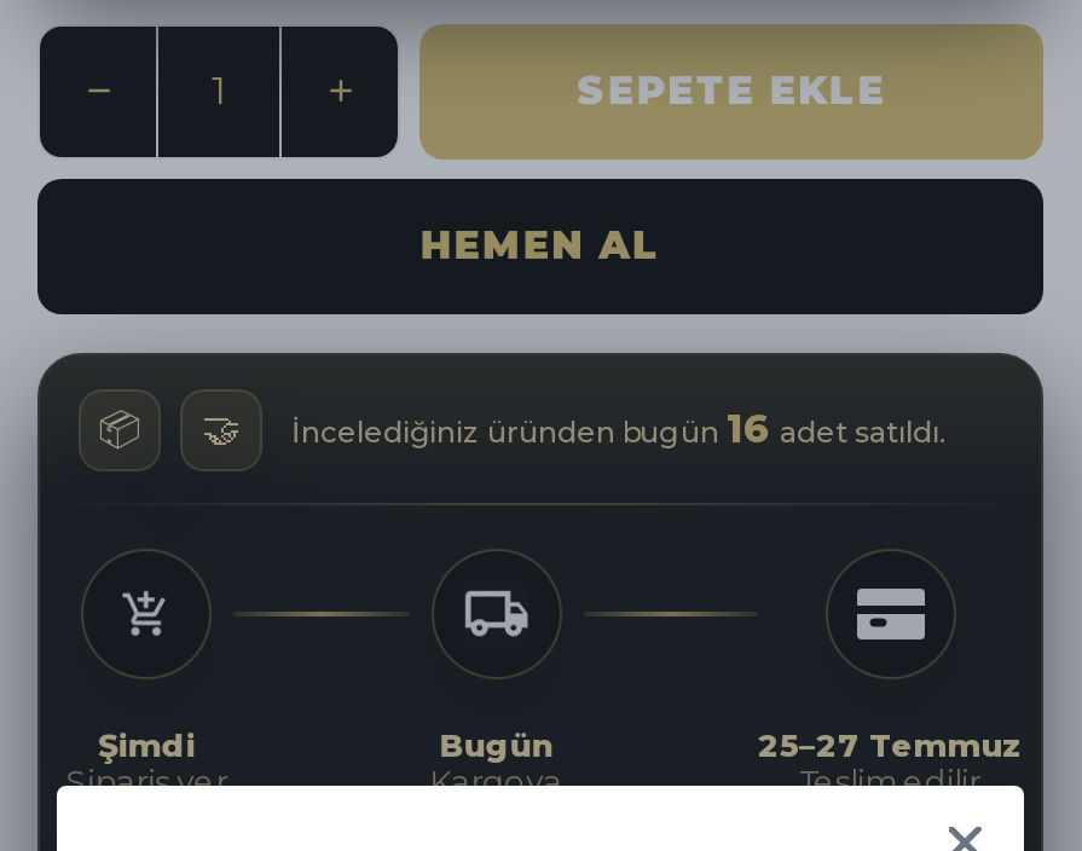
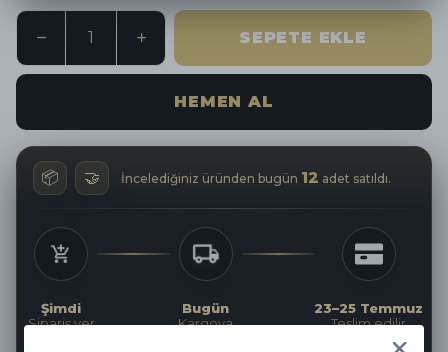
[291,407,947,453] İncelediğiniz üründen bugün 16 adet satıldı. -> [121,168,391,187] İncelediğiniz üründen bugün 12 adet satıldı.
[758,725,1022,764] 25–27 Temmuz -> [314,300,423,316] 23–25 Temmuz

